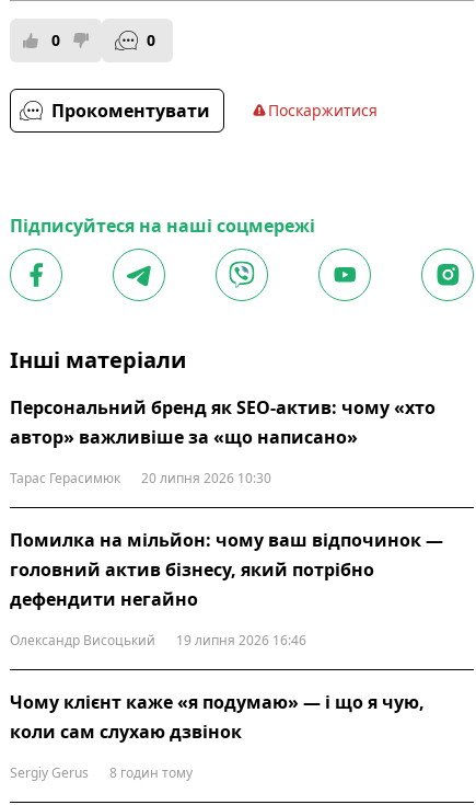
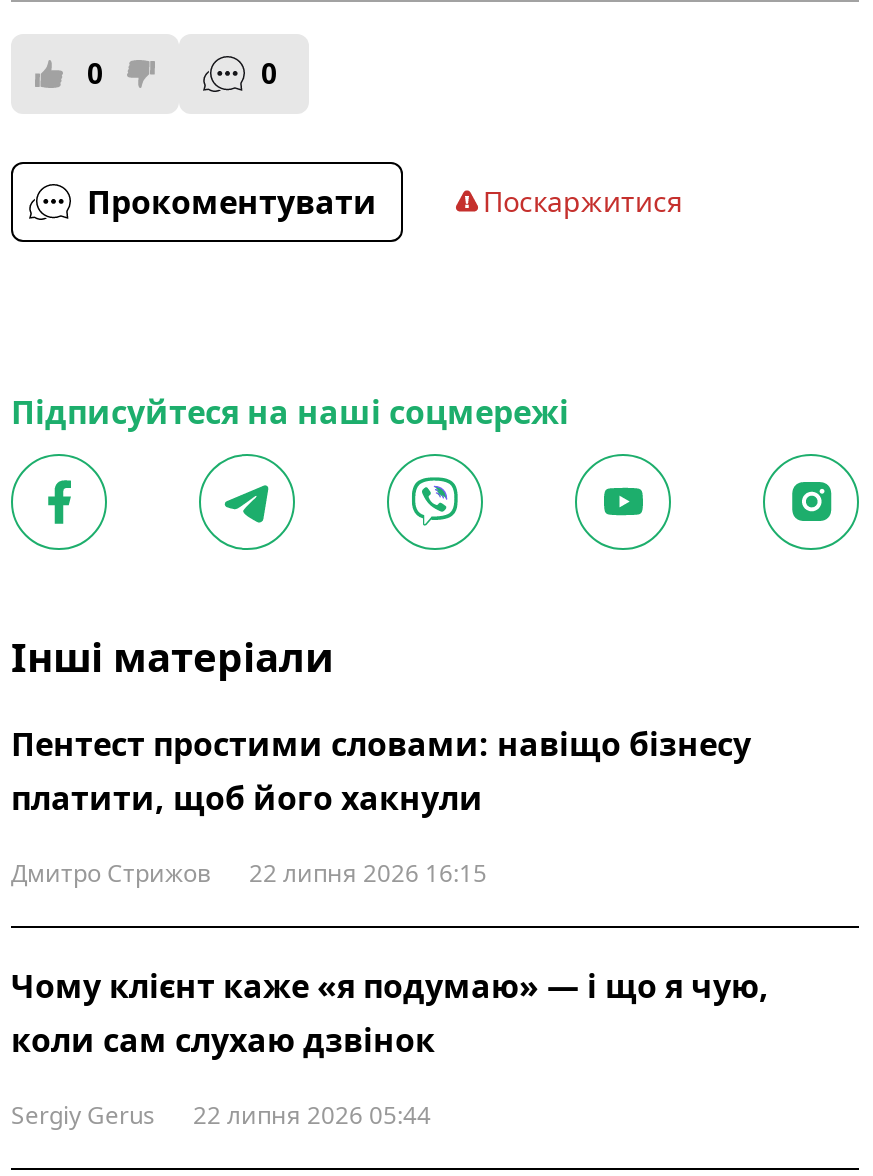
[10,395,443,649] Персональний бренд як SEO-актив: чому «хто | автор» важливіше за «що написано» | Тарас Герасимюк | 20 липня 2026 10:30 | Помилка на мільйон: чому ваш відпочинок — | головний актив бізнесу, який потрібно | дефендити негайно | Олександр Висоцький | 19 липня 2026 16:46 -> [11,722,751,890] Пентест простими словами: навіщо бізнесу | платити, щоб його хакнули | Дмитро Стрижов | 22 липня 2026 16:15
[10,763,193,782] Sergiy Gerus 8 годин тому -> [11,1098,431,1132] Sergiy Gerus 22 липня 2026 05:44

